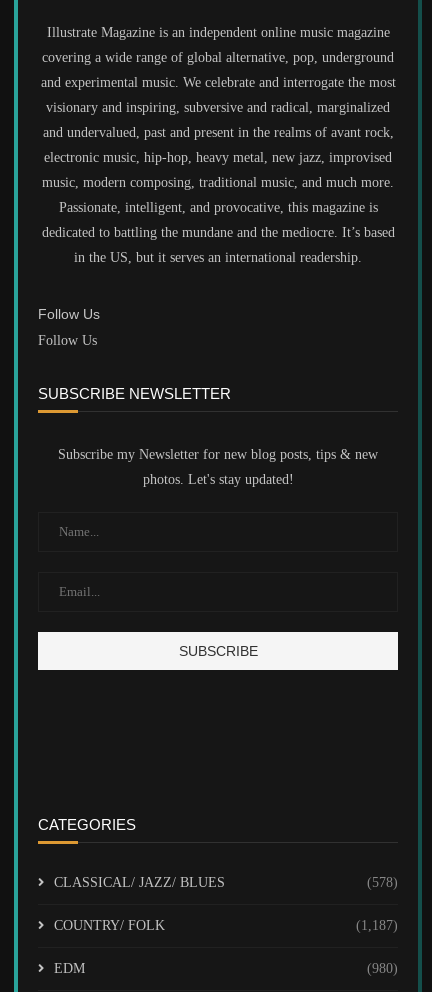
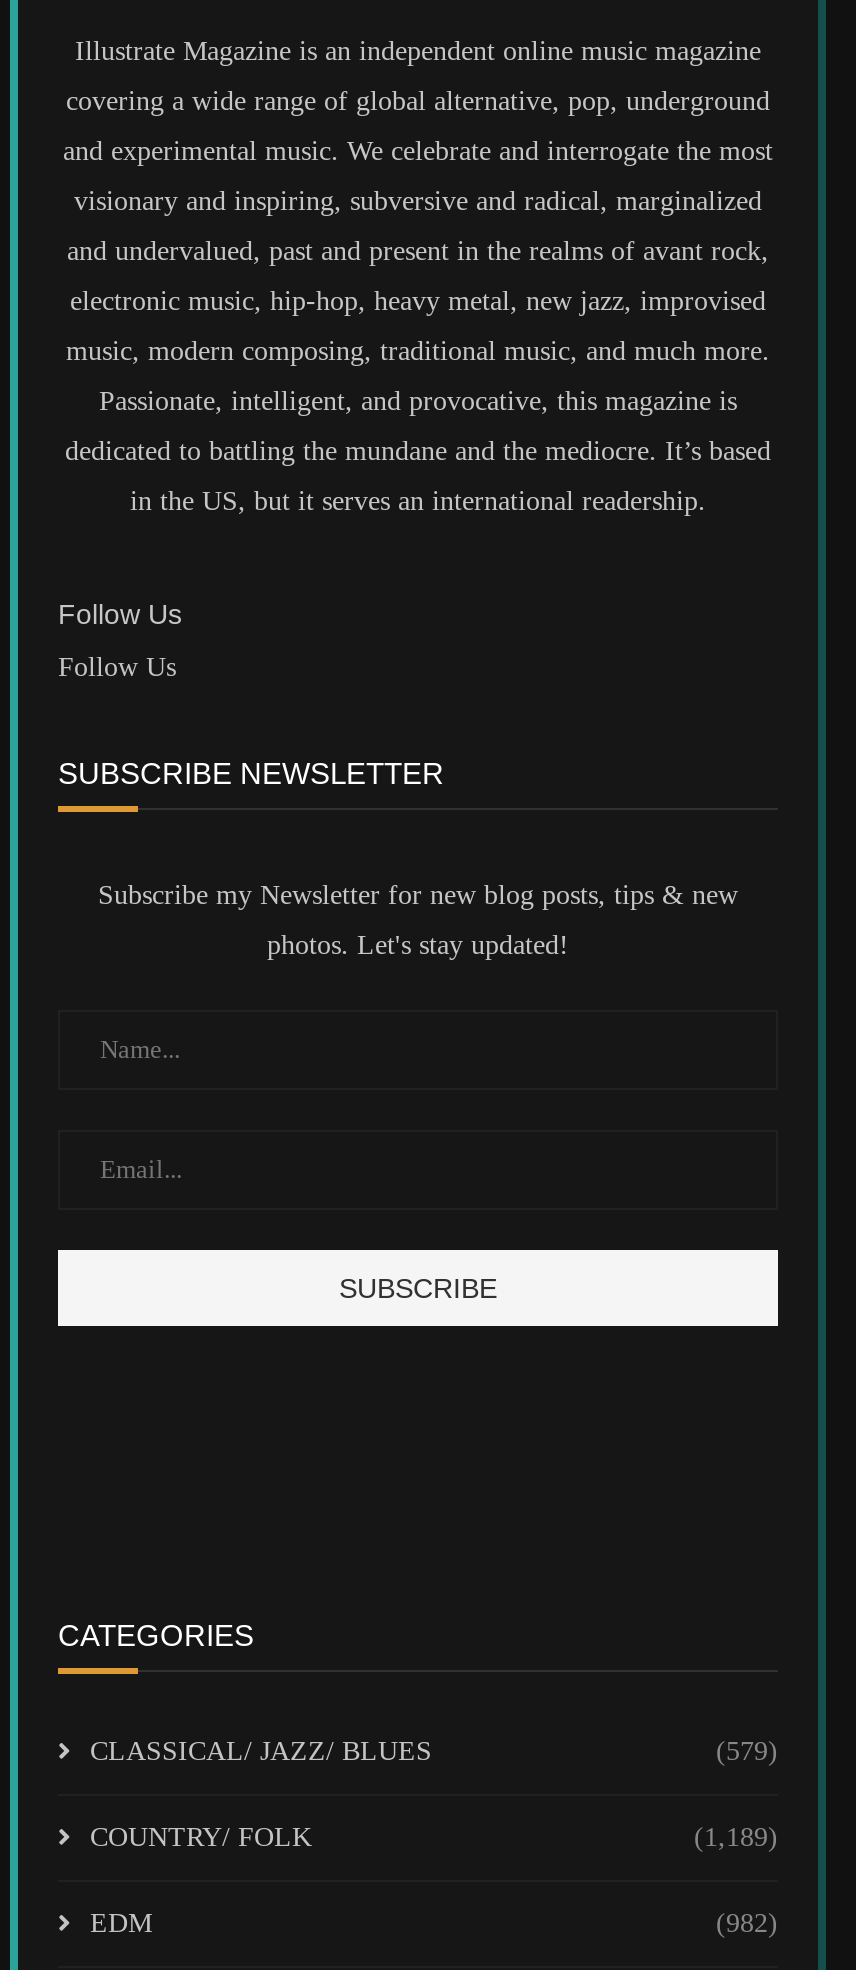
[367,874,398,889] (578) -> [716,1735,778,1765] (579)
[356,917,398,932] (1,187) -> [694,1821,778,1851] (1,189)
[367,960,398,975] (980) -> [716,1907,778,1937] (982)

